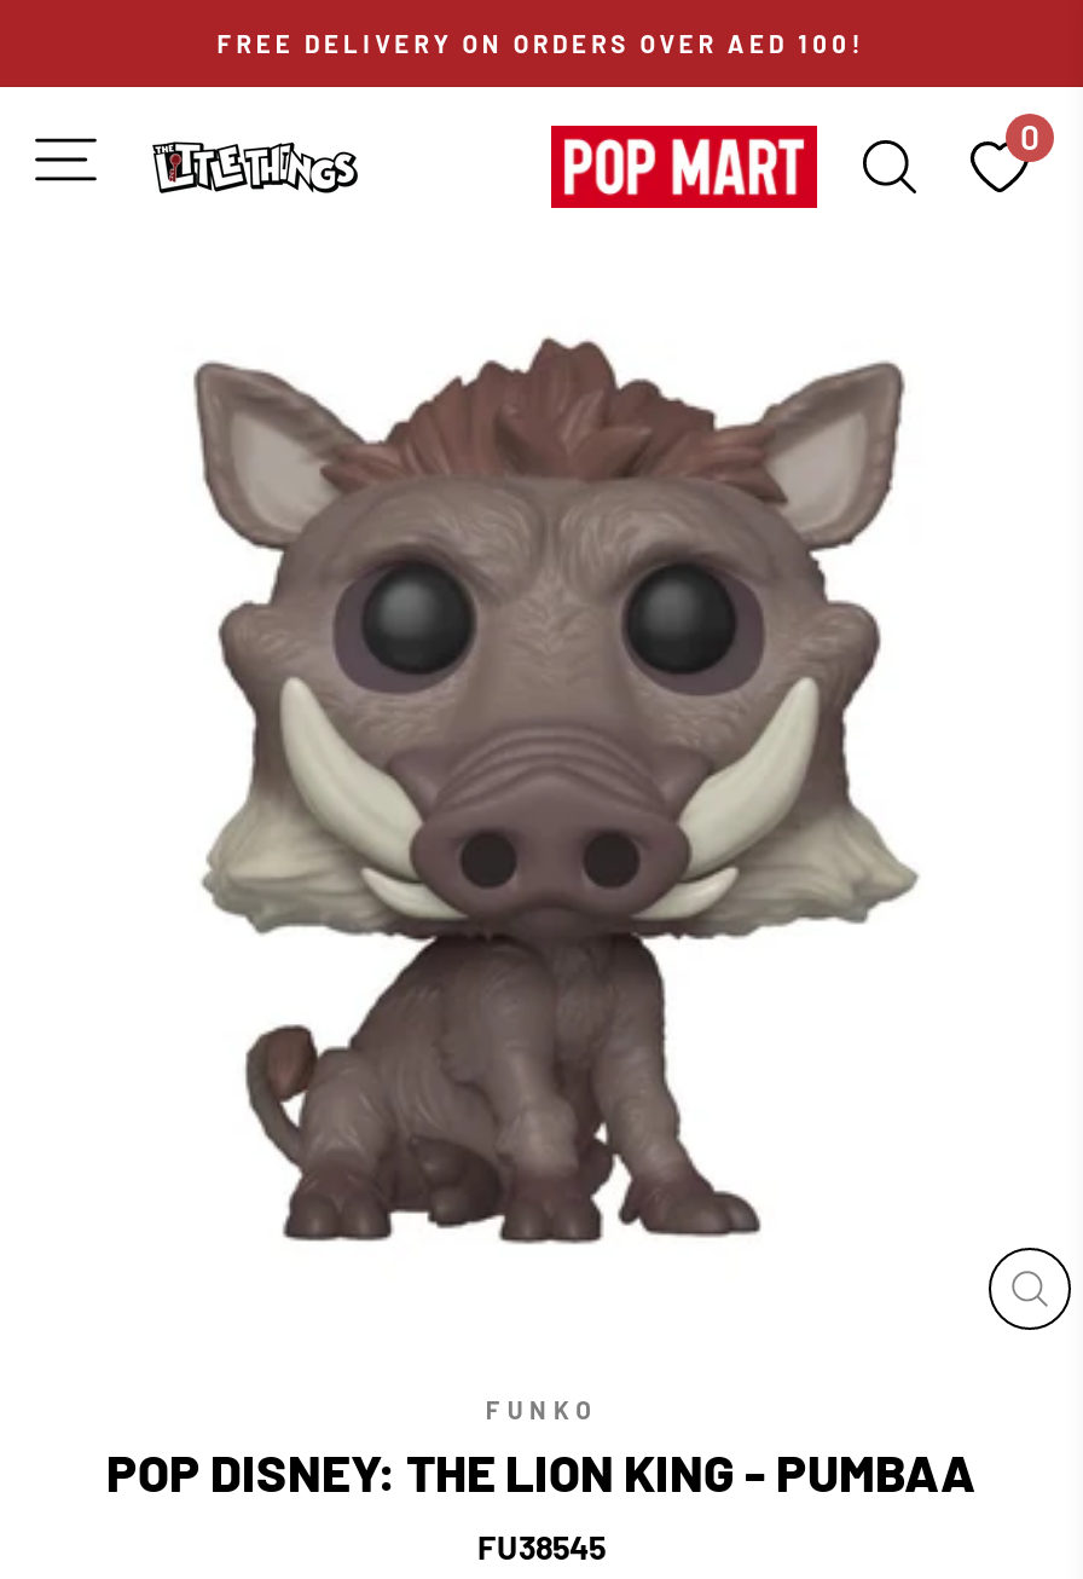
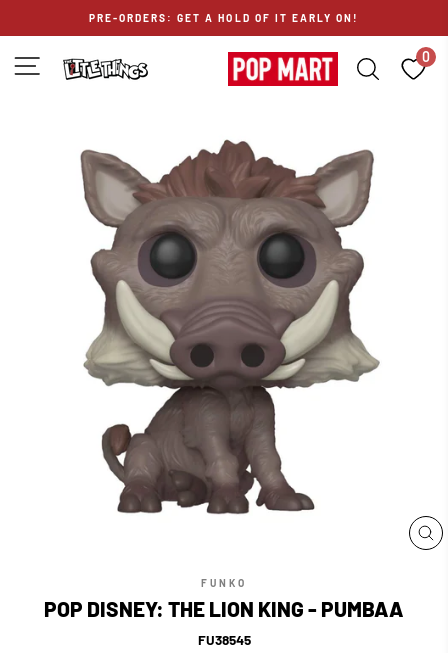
[217,29,866,58] FREE DELIVERY ON ORDERS OVER AED 100! -> [89,12,359,24] PRE-ORDERS: GET A HOLD OF IT EARLY ON!

